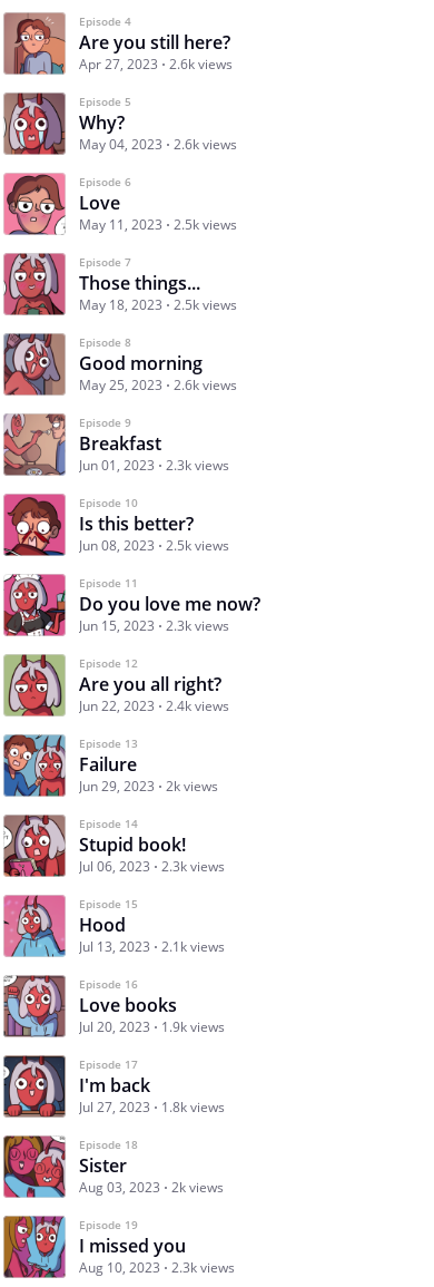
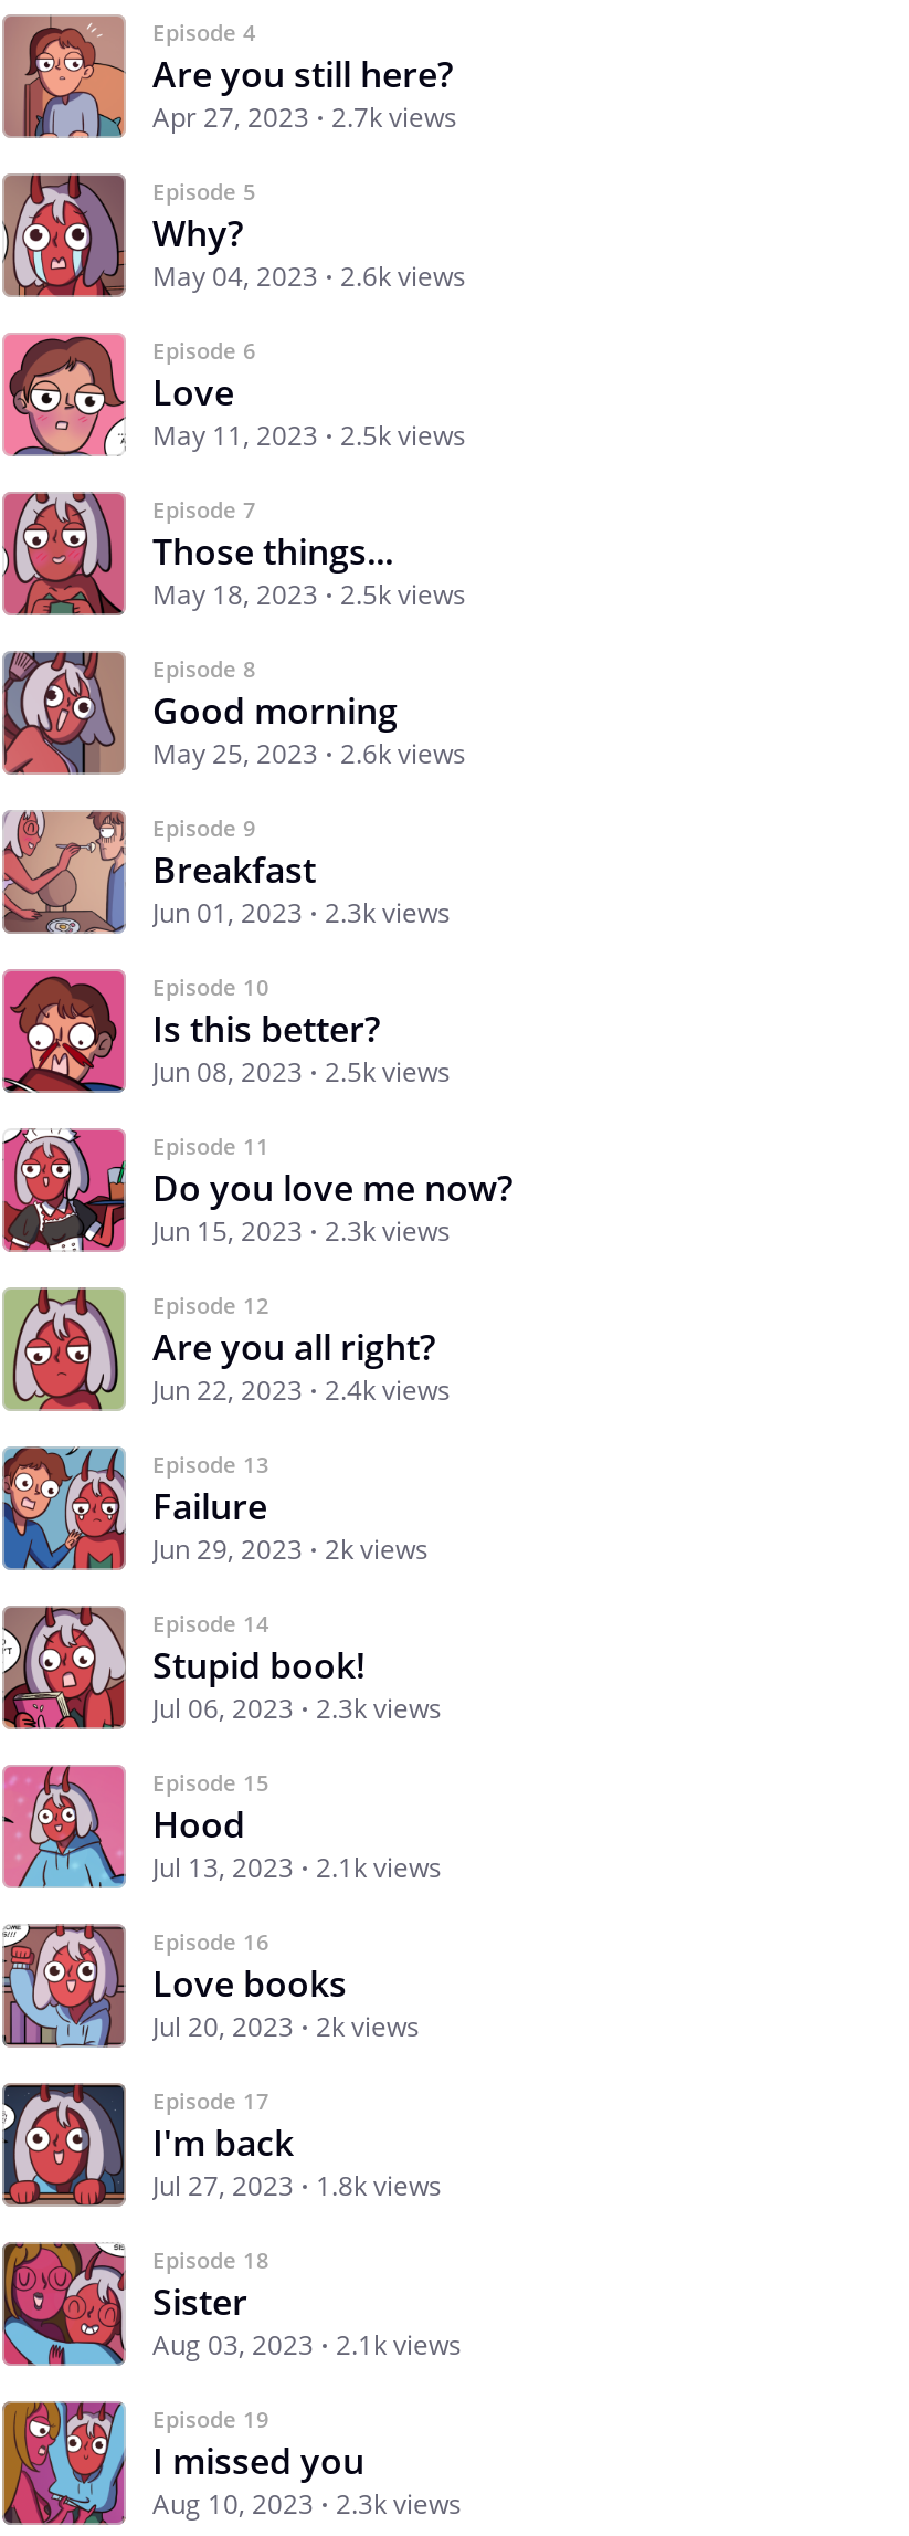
[79,55,233,74] Apr 27, 2023 2.6k views -> [152,98,457,136] Apr 27, 2023 2.7k views
[79,1017,225,1036] Jul 20, 2023 1.9k views -> [152,2008,420,2045] Jul 20, 2023 2k views
[79,1178,224,1197] Aug 03, 2023 2k views -> [152,2326,462,2364] Aug 03, 2023 2.1k views

